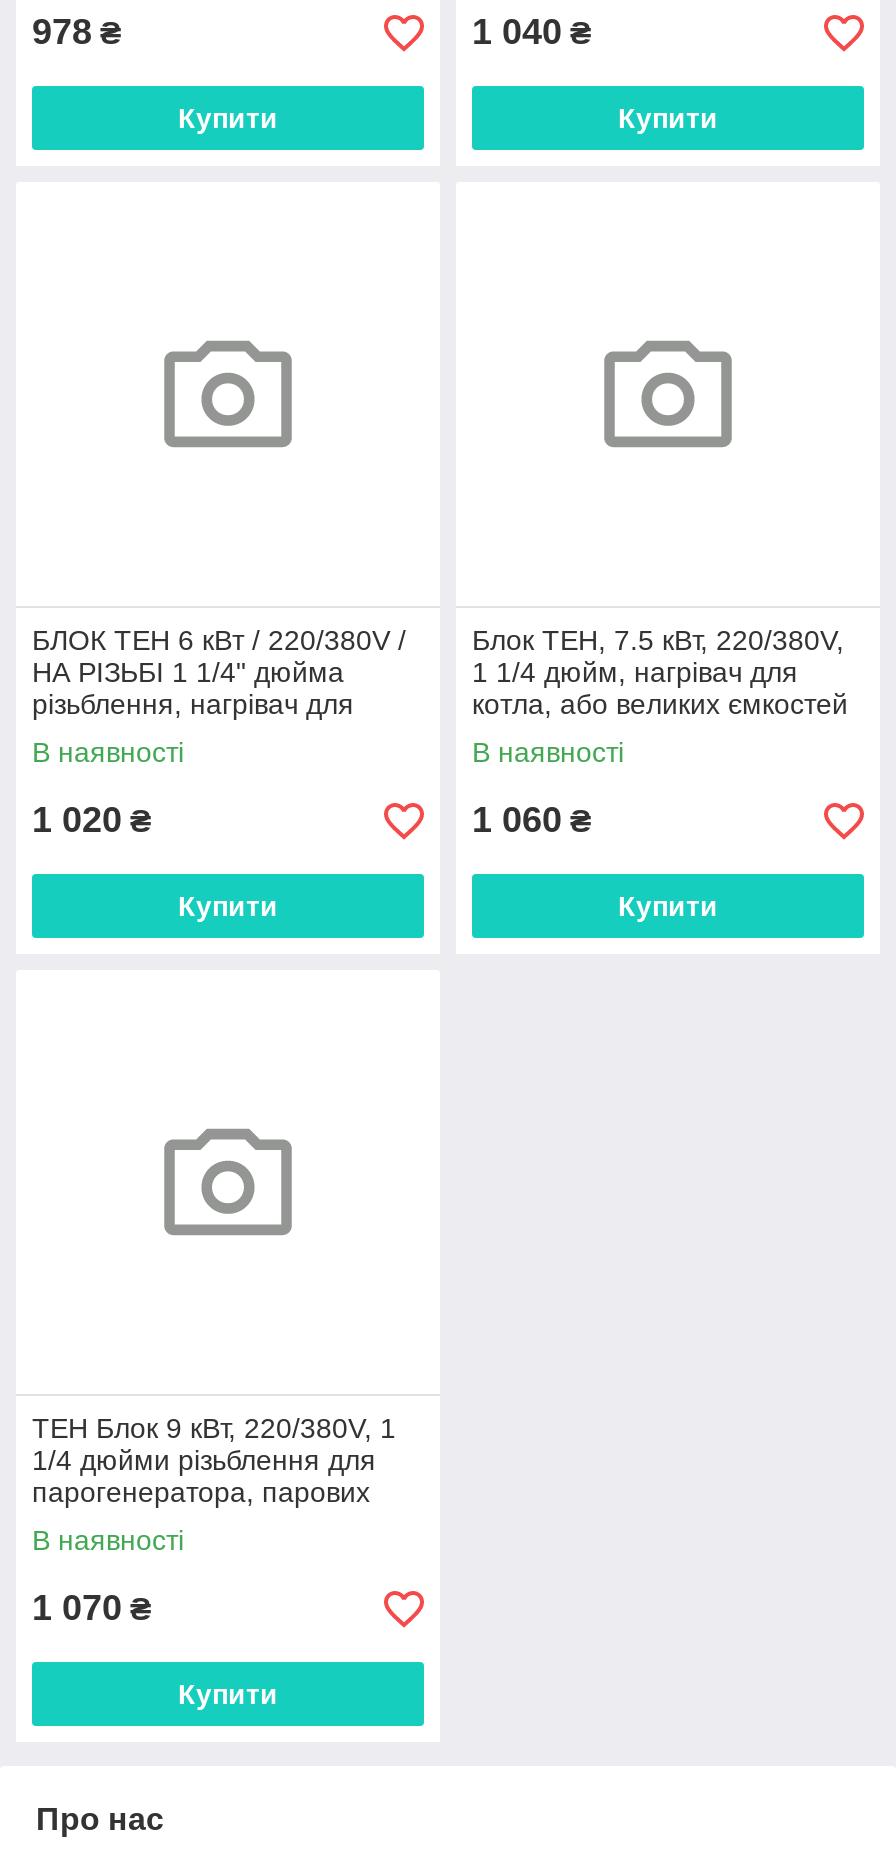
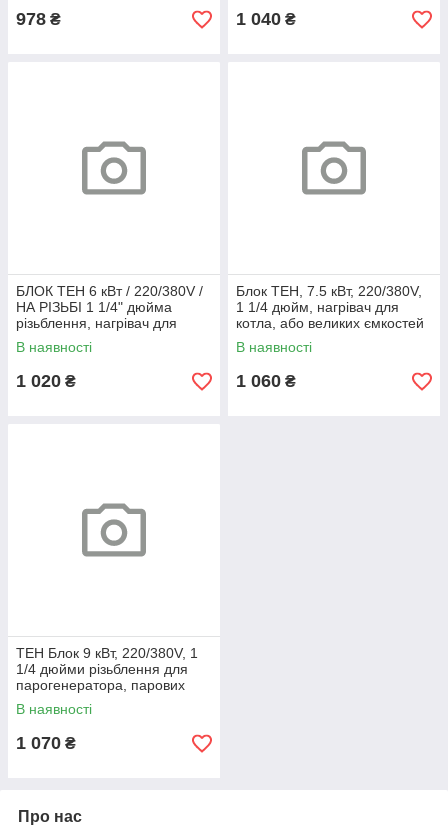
[178,102,278,134] Купити -> none
[618,102,718,134] Купити -> none
[178,890,278,922] Купити -> none
[618,890,718,922] Купити -> none
[178,1678,278,1710] Купити -> none

